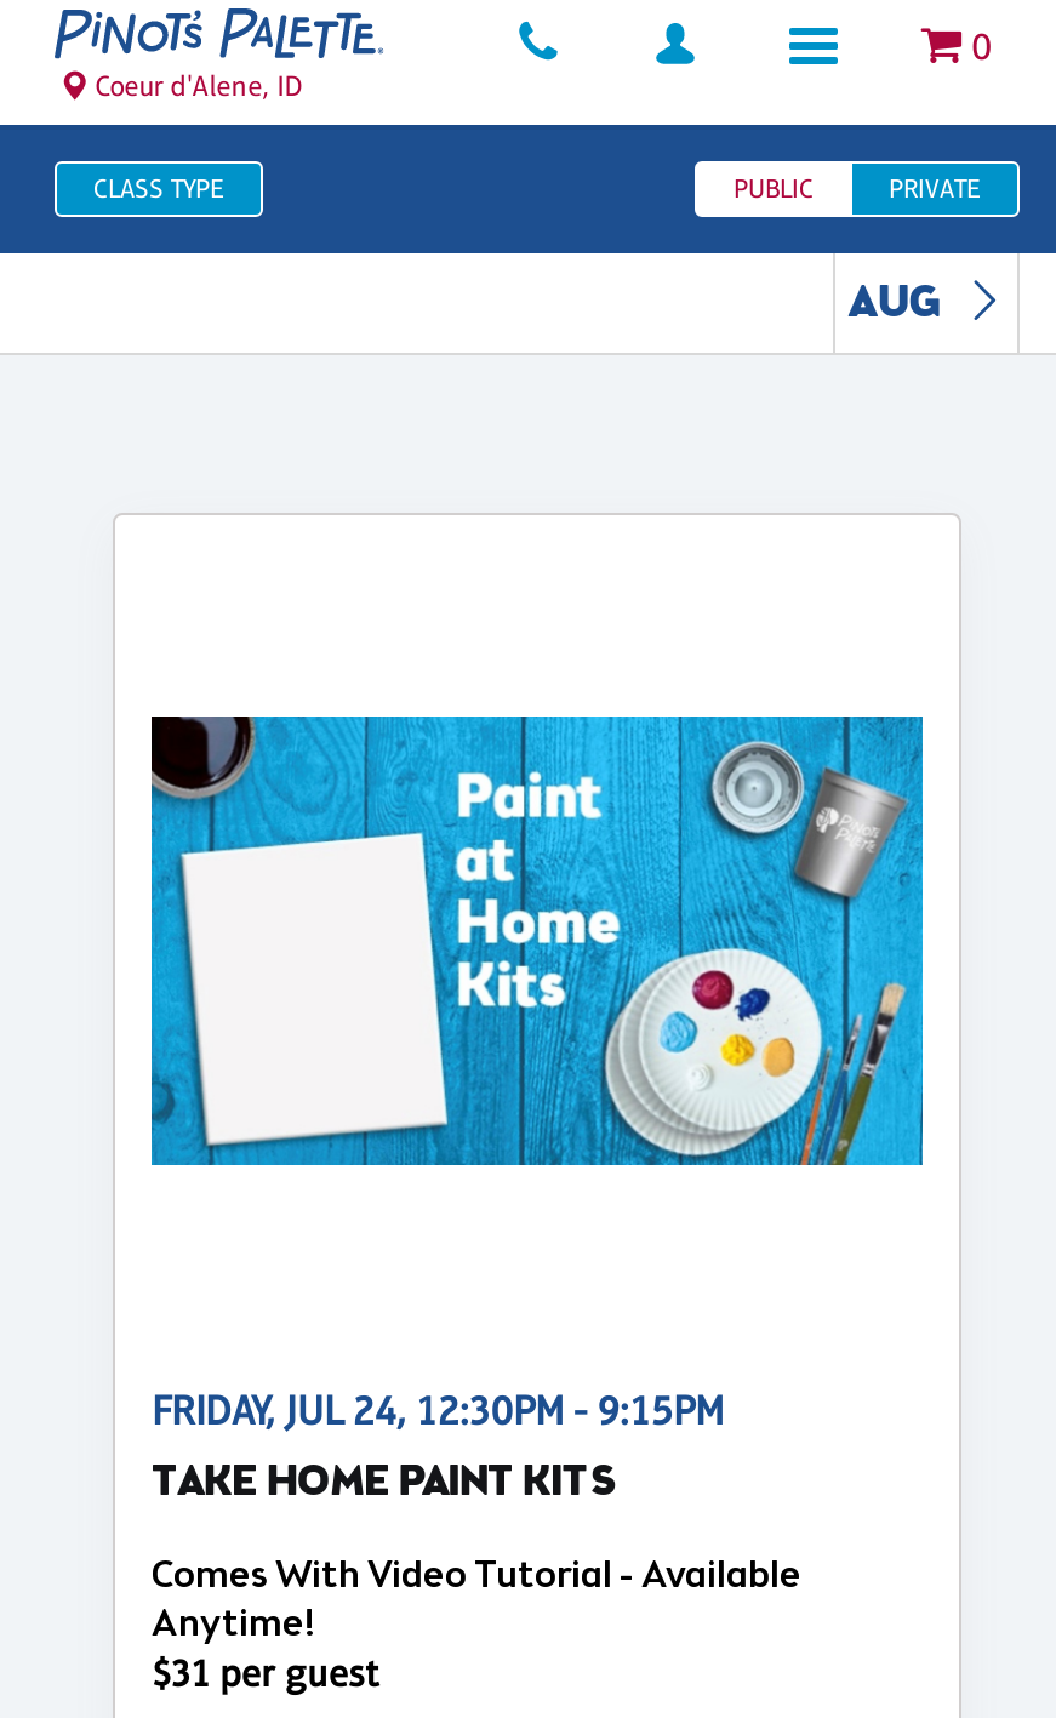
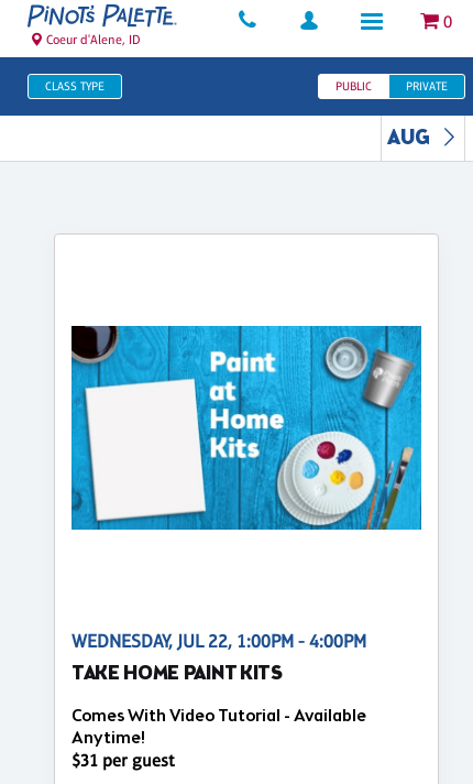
[152,1388,724,1434] FRIDAY, JUL 24, 12:30PM - 9:15PM -> [71,631,366,652] WEDNESDAY, JUL 22, 1:00PM - 4:00PM

